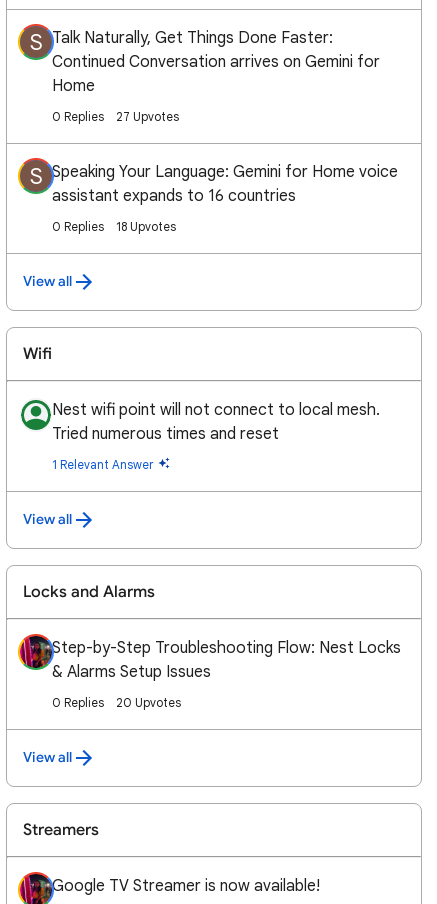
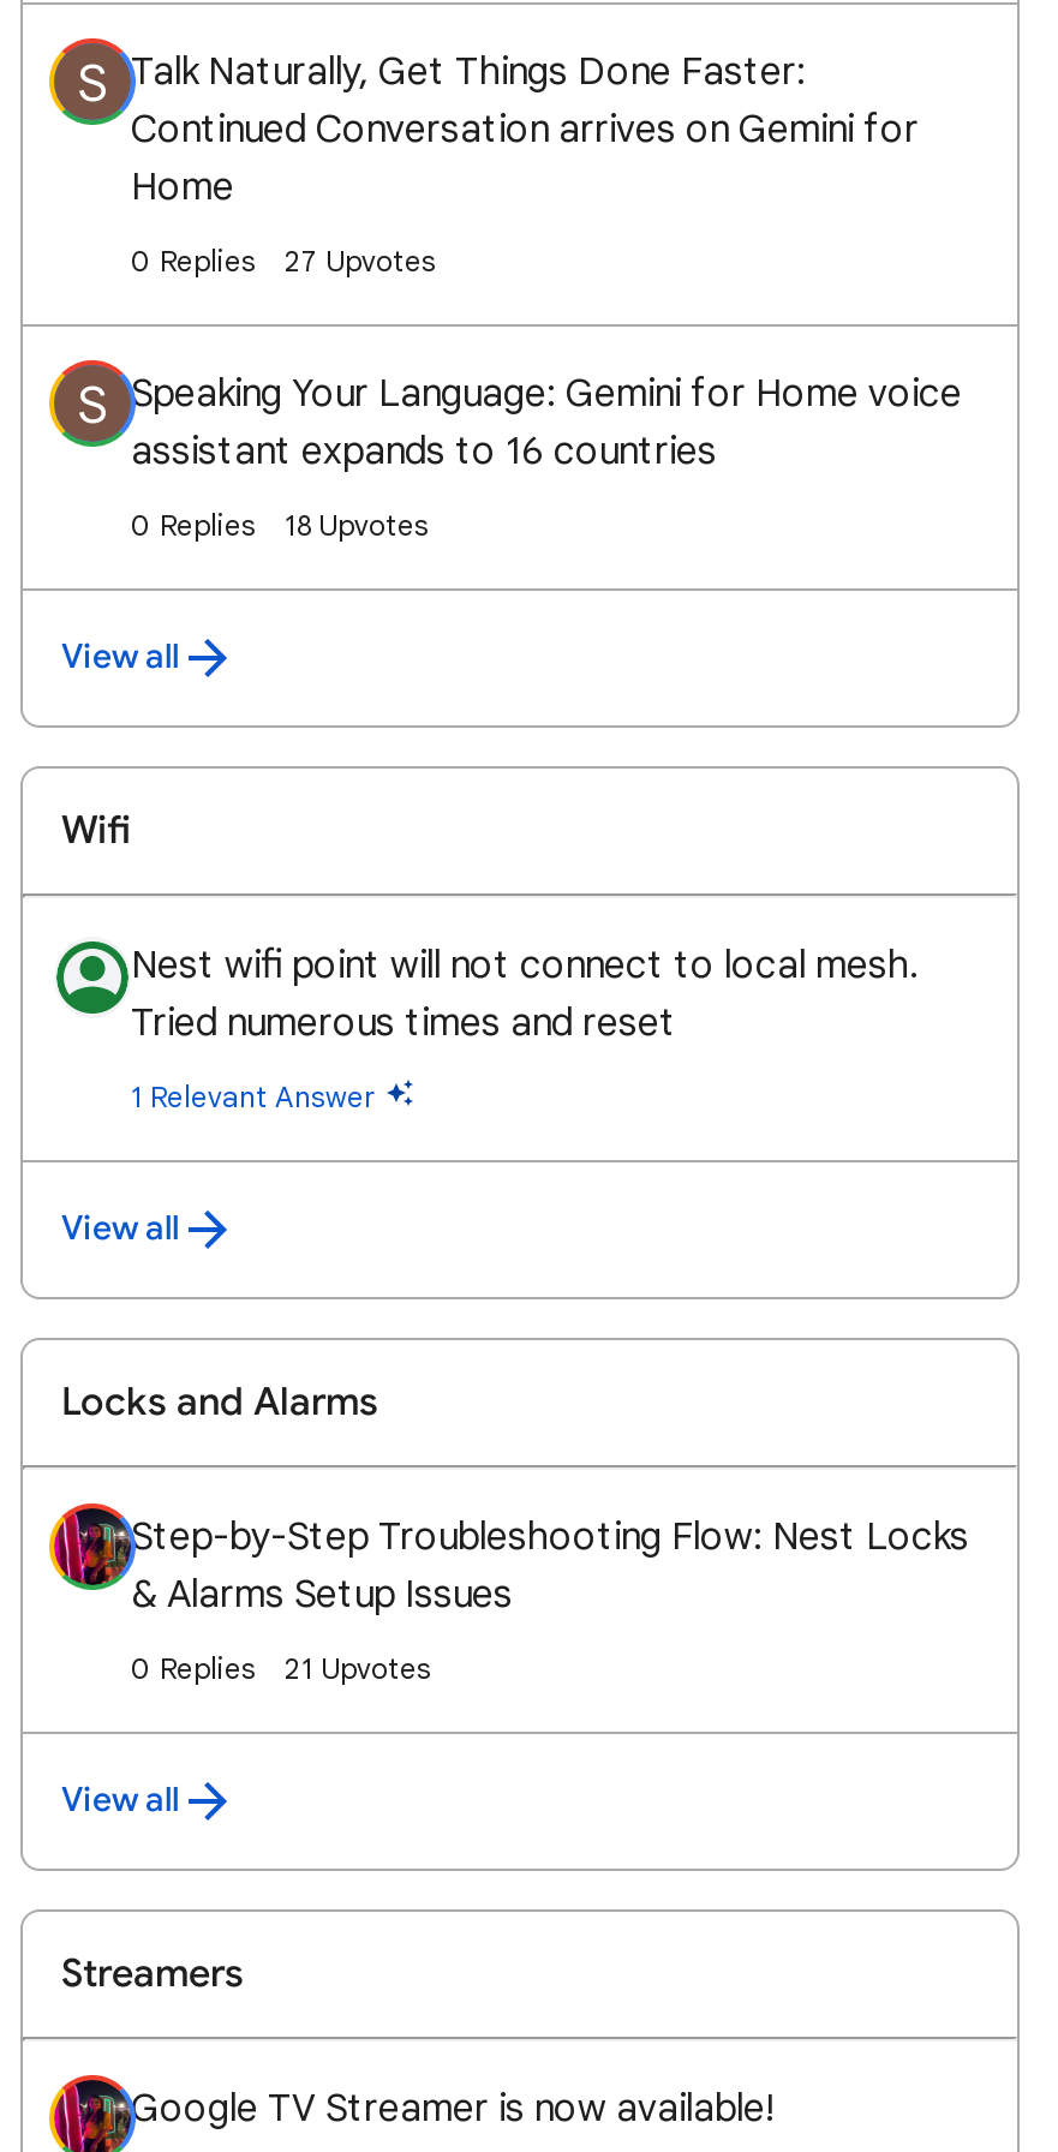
[116,695,181,710] 20 Upvotes -> [285,1650,431,1686] 21 Upvotes

